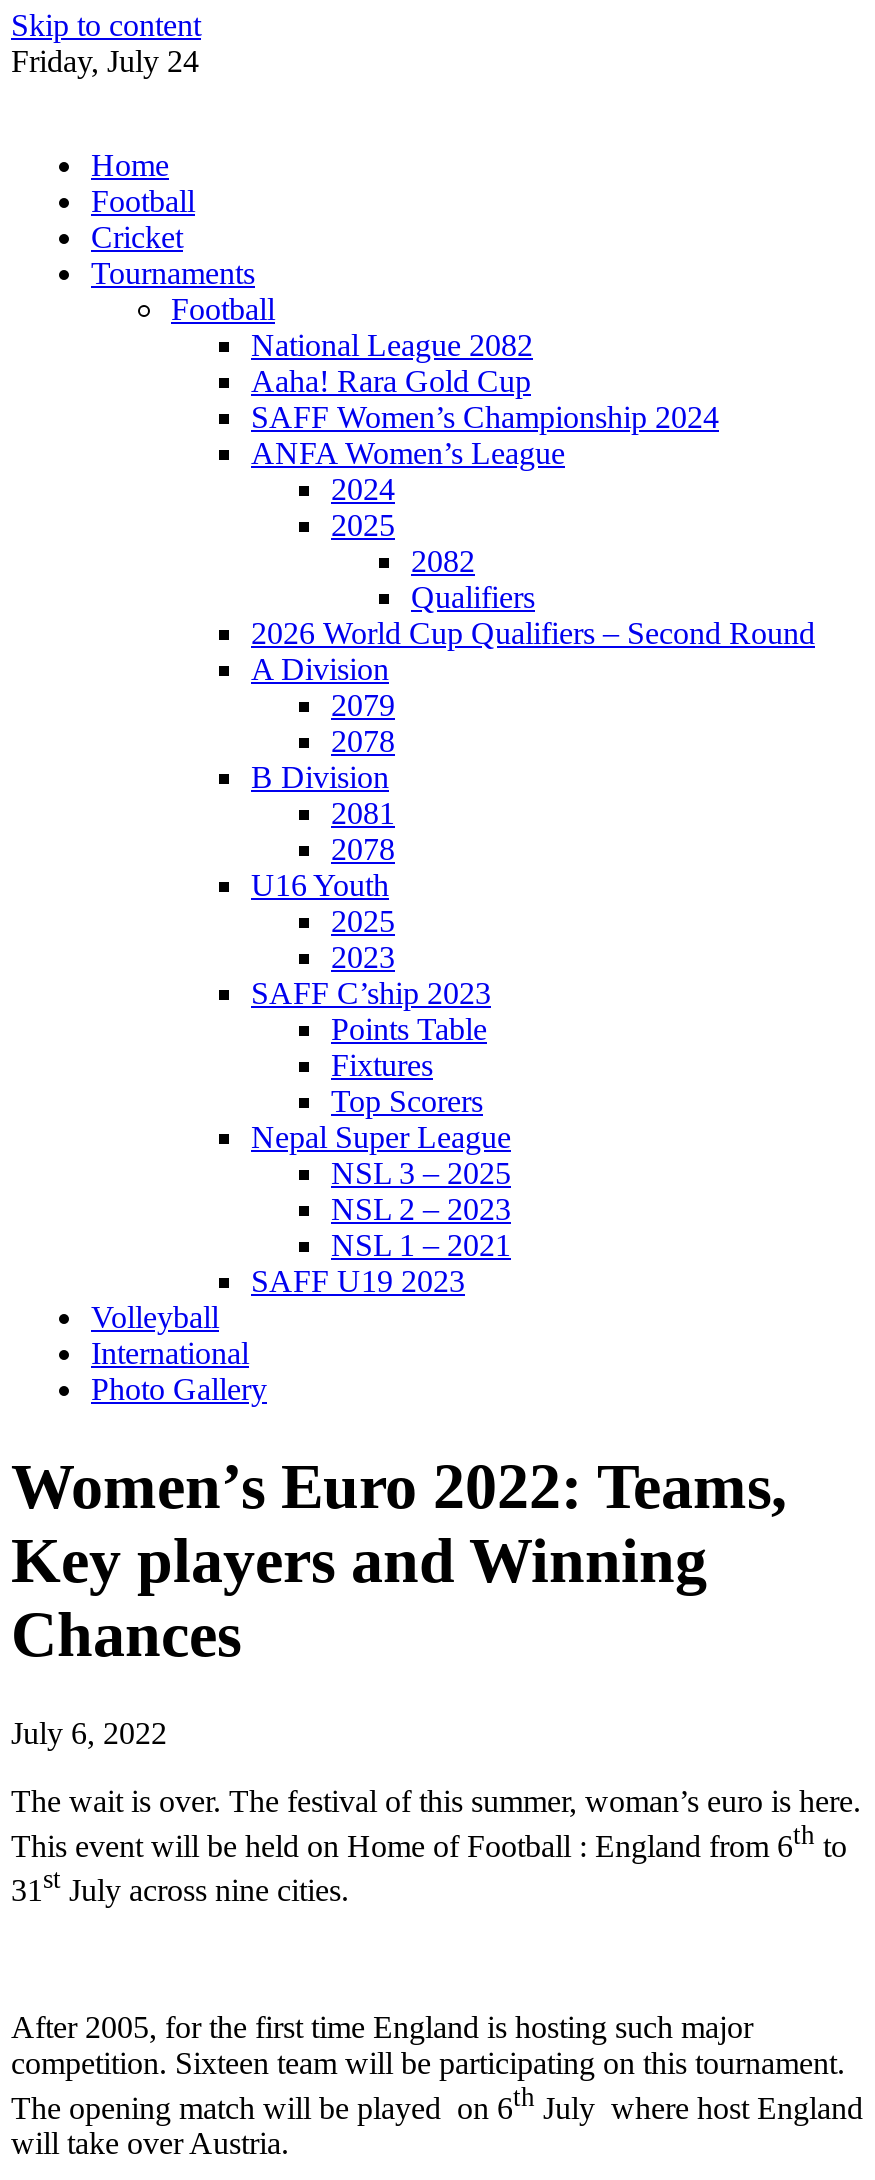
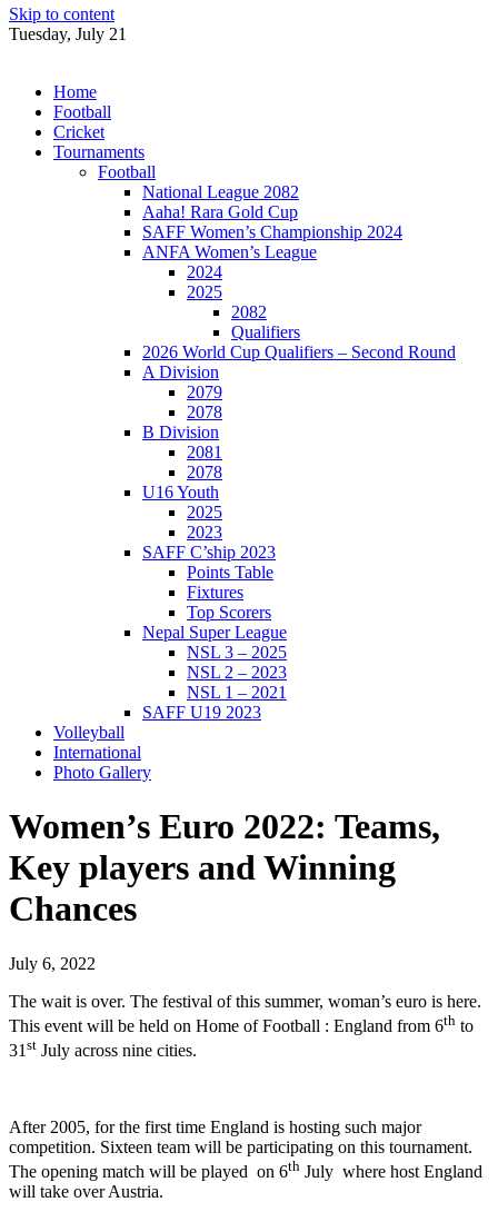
[11,44,199,78] Friday, July 24 -> [9,24,127,43] Tuesday, July 21

